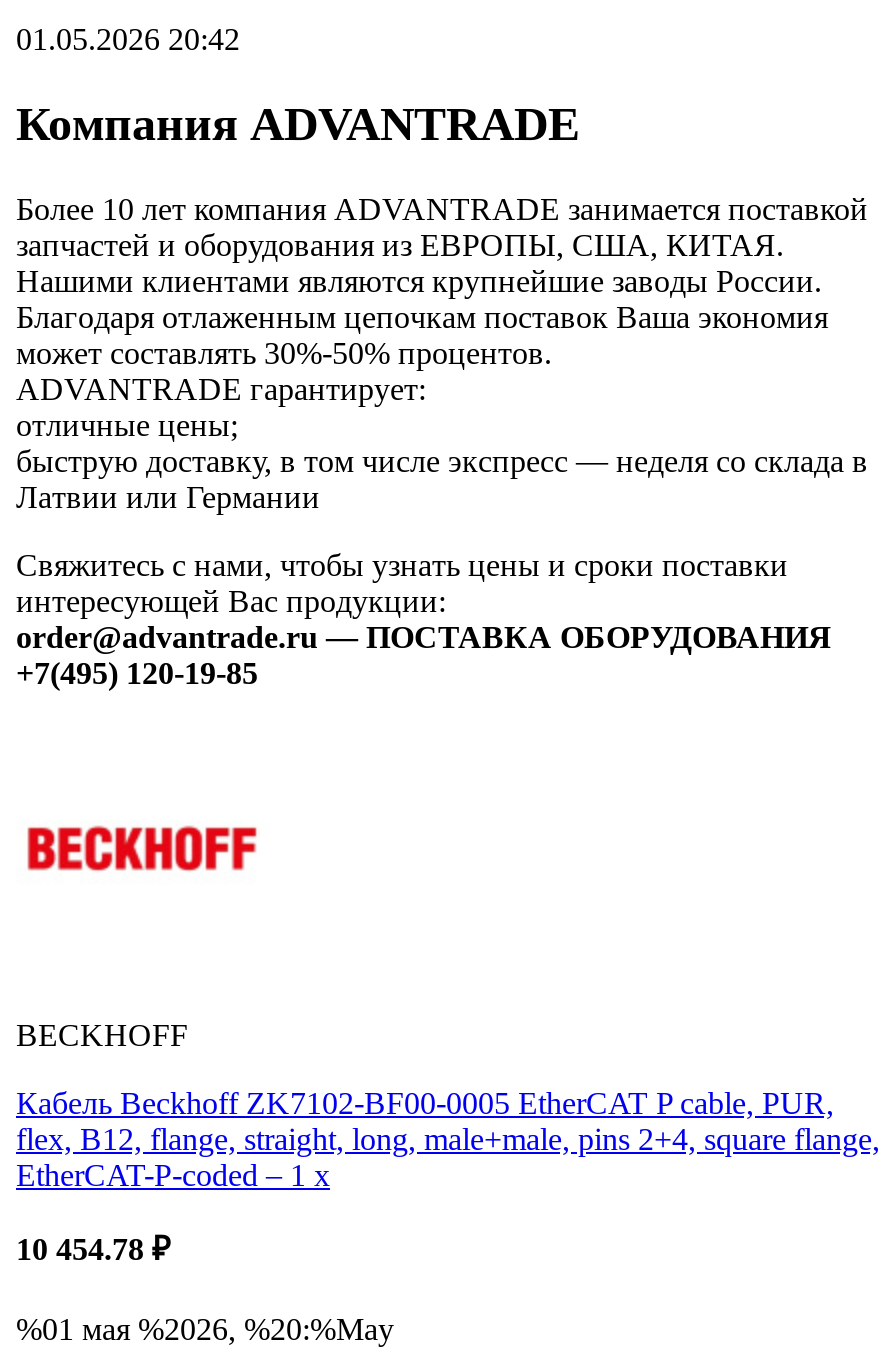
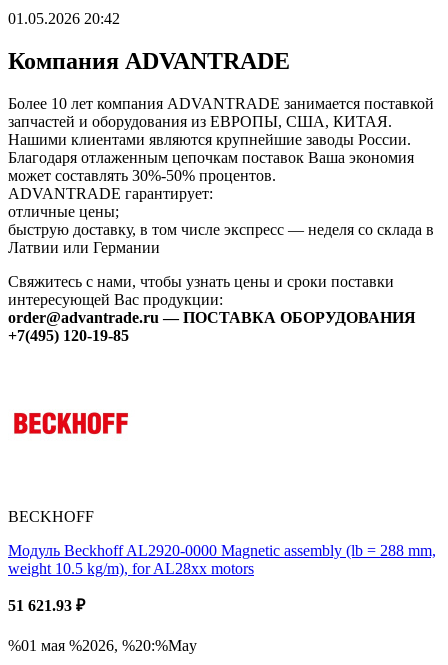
[16,1086,880,1192] Кабель Beckhoff ZK7102-BF00-0005 EtherCAT P cable, PUR, | flex, B12, flange, straight, long, male+male, pins 2+4, square flange, | EtherCAT-P-coded – 1 x -> [8,542,436,577] Модуль Beckhoff AL2920-0000 Magnetic assembly (lb = 288 mm, | weight 10.5 kg/m), for AL28xx motors
[16,1232,170,1266] 10 454.78 ₽ -> [8,597,85,614] 51 621.93 ₽

